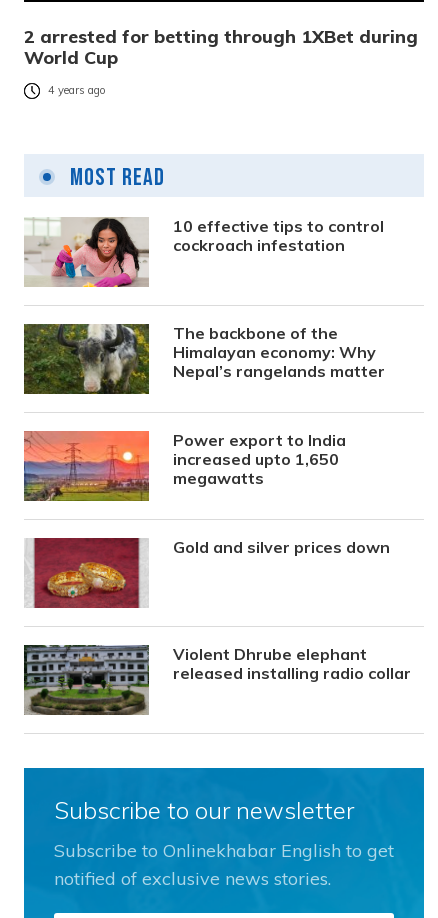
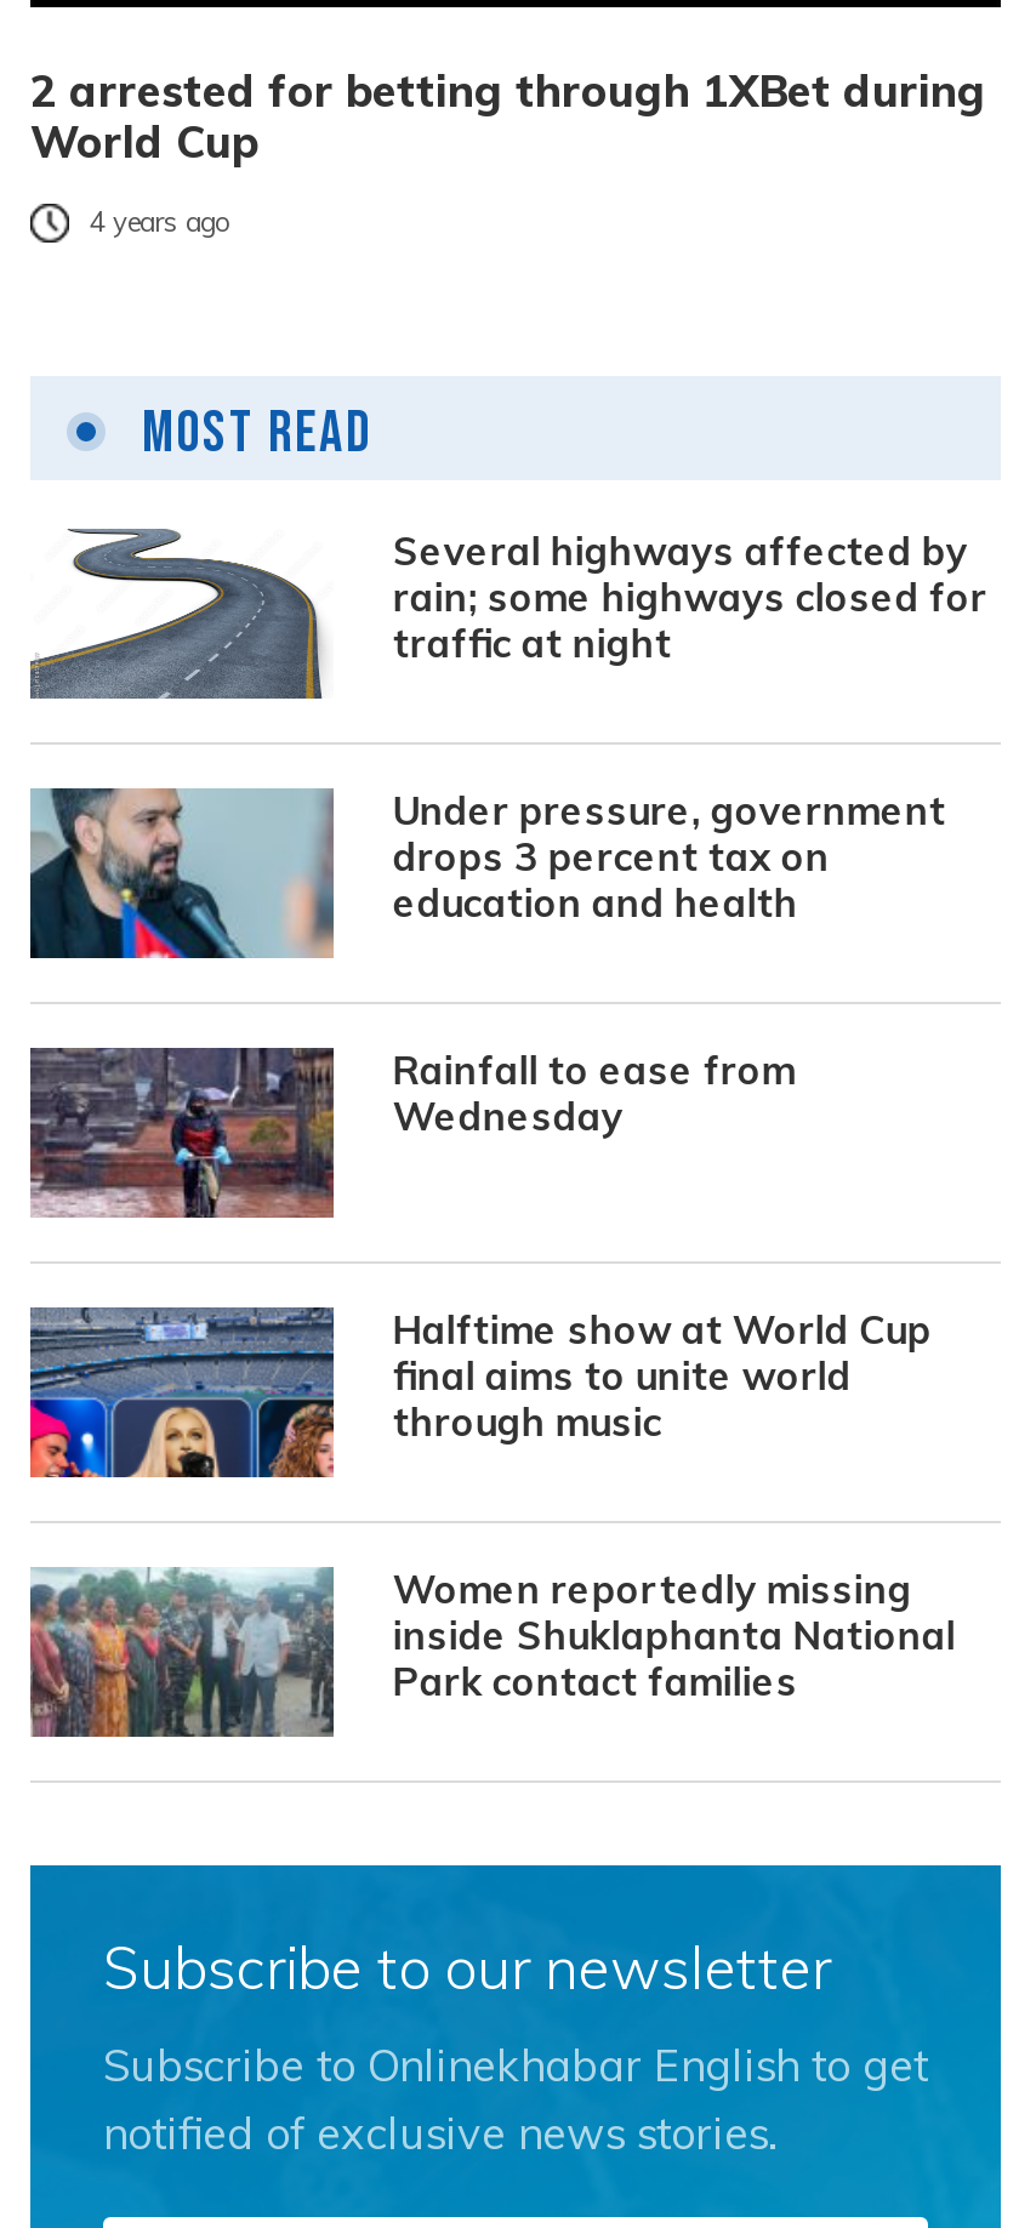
[23,216,384,288] [image] | 10 effective tips to control | cockroach infestation -> [30,527,987,701] [image] | Several highways affected by | rain; some highways closed for | traffic at night
[23,323,385,395] [image] | The backbone of the | Himalayan economy: Why | Nepal’s rangelands matter -> [28,787,946,961] [image] | Under pressure, government | drops 3 percent tax on | education and health
[23,430,346,502] [image] | Power export to India | increased upto 1,650 | megawatts -> [28,1045,795,1220] [image] | Rainfall to ease from | Wednesday
[24,537,390,609] [image] | Gold and silver prices down -> [28,1305,931,1480] [image] | Halftime show at World Cup | final aims to unite world | through music
[23,644,411,715] [image] | Violent Dhrube elephant | released installing radio collar -> [28,1566,955,1737] [image] | Women reportedly missing | inside Shuklaphanta National | Park contact families

